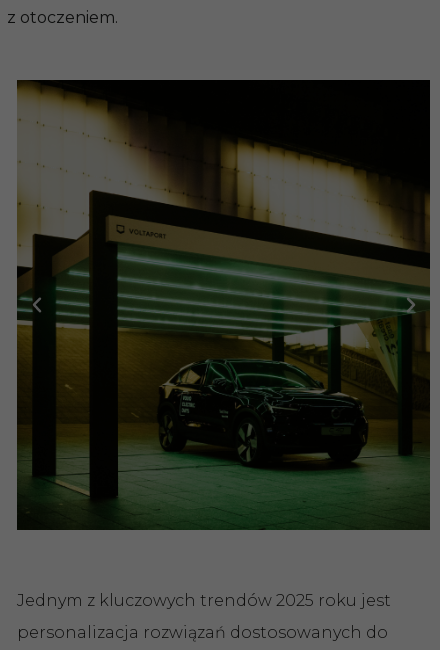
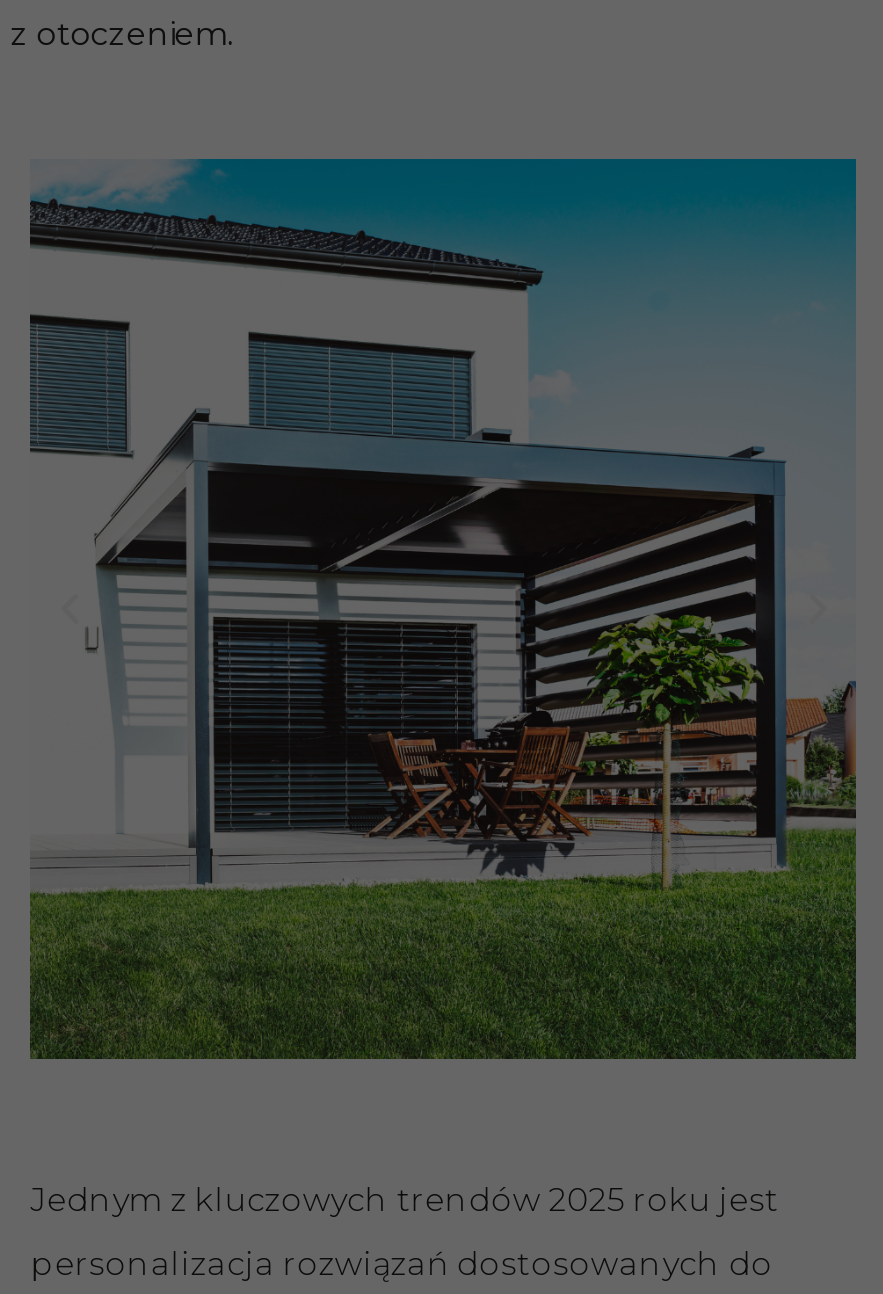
[16,79,431,531] [image] -> [28,157,858,1061] [image]

